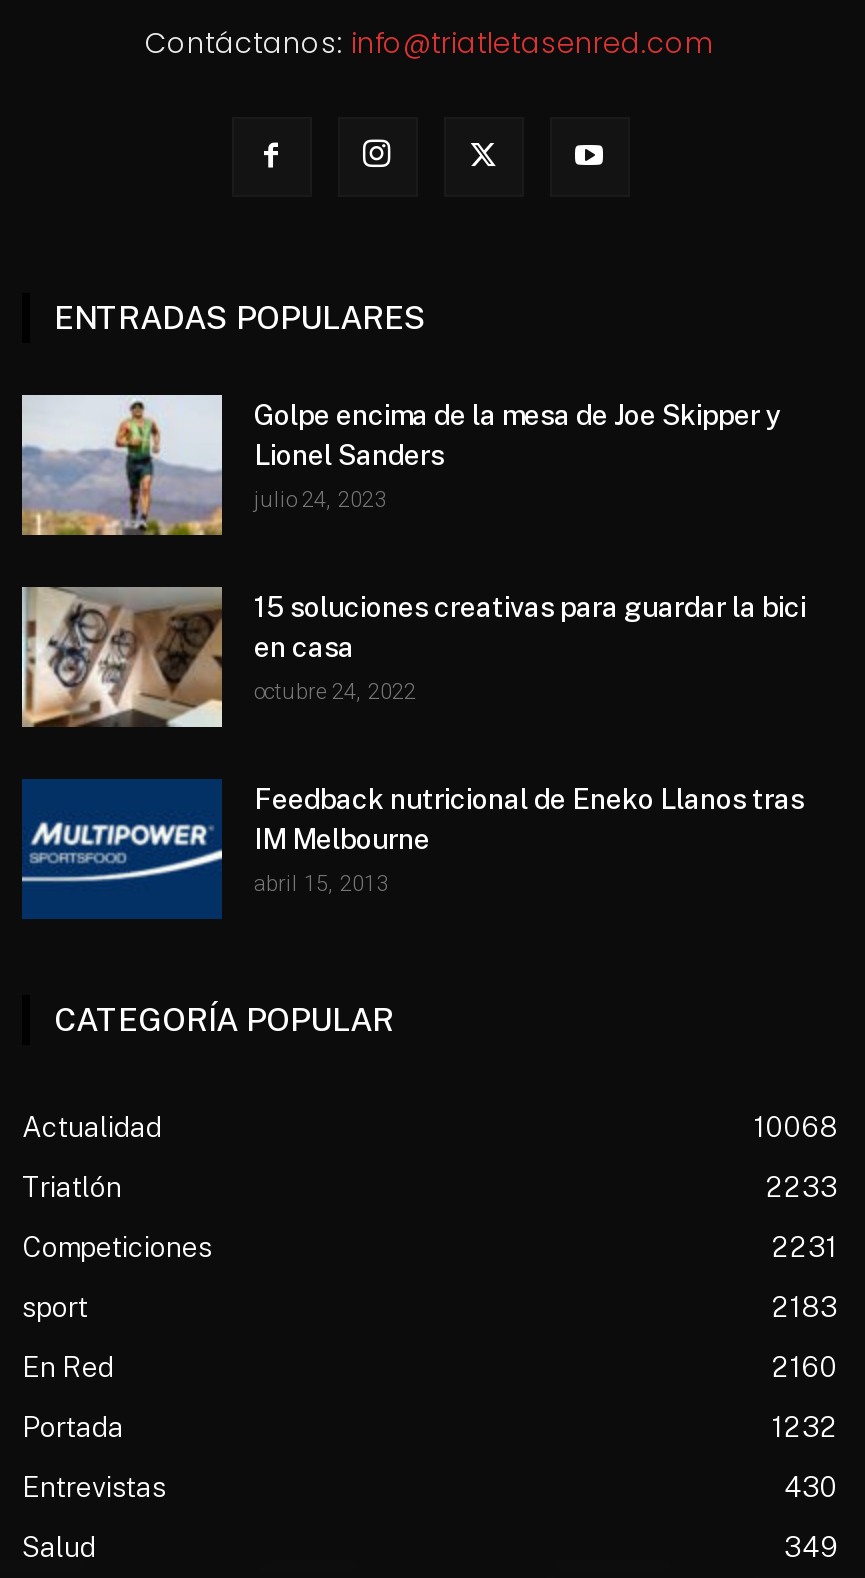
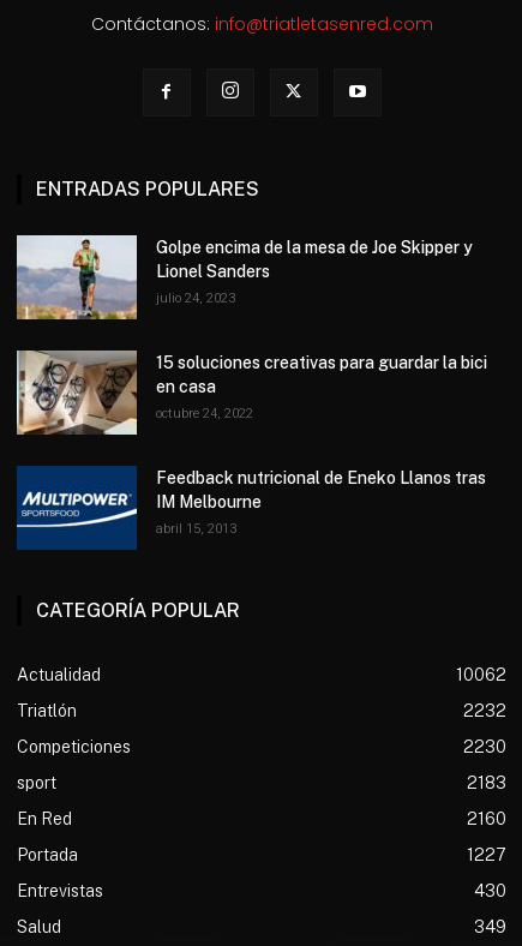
[754,1110,838,1142] 10068 -> [456,665,506,684] 10062
[766,1170,838,1202] 2233 -> [463,701,506,720] 2232
[772,1230,838,1262] 2231 -> [463,737,506,756] 2230
[772,1410,838,1442] 1232 -> [467,845,506,864] 1227

